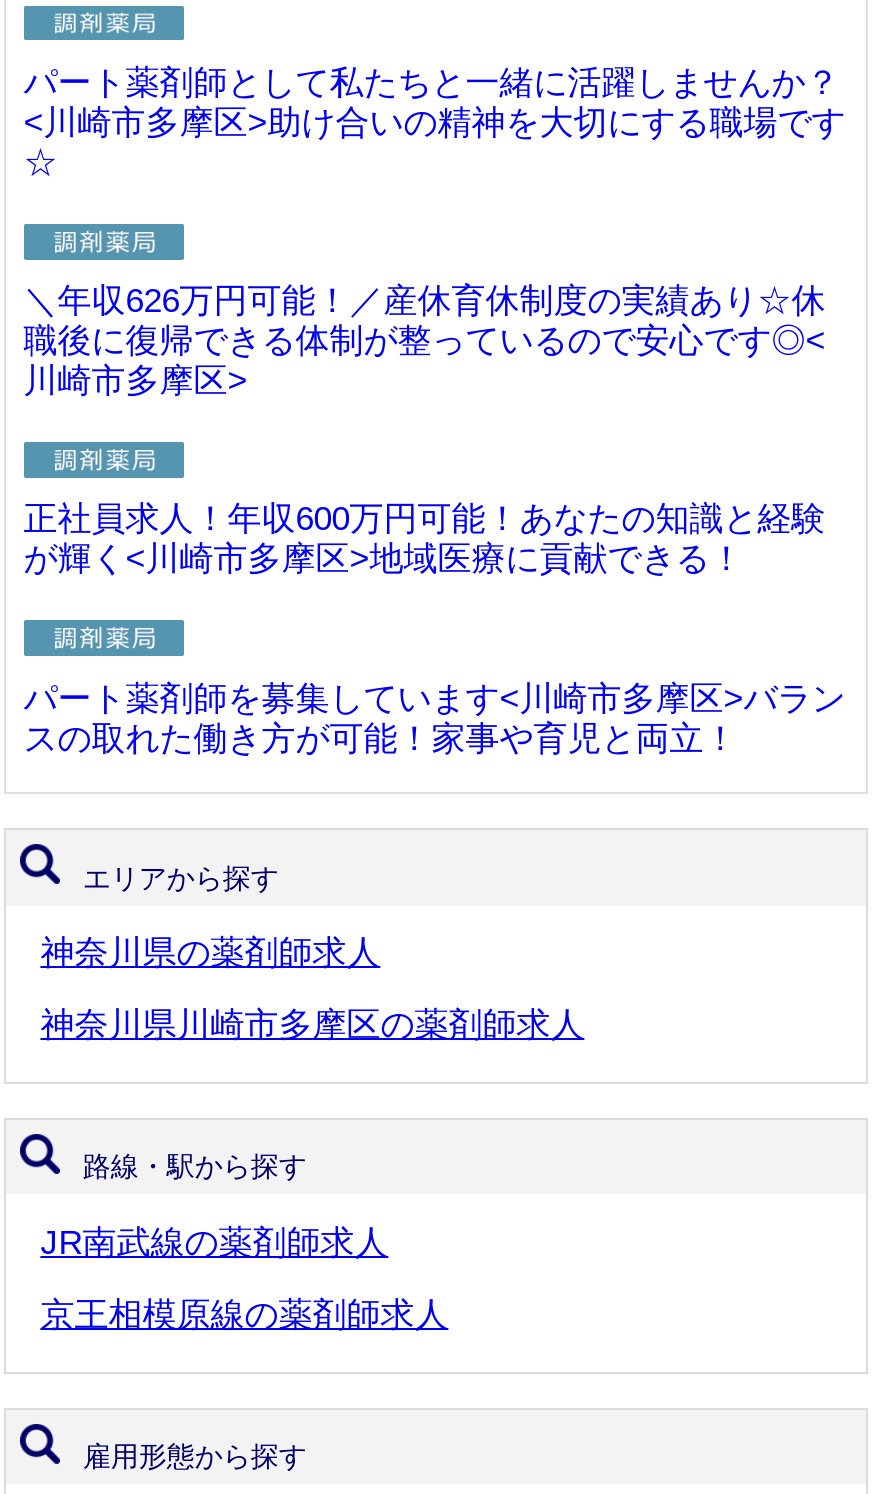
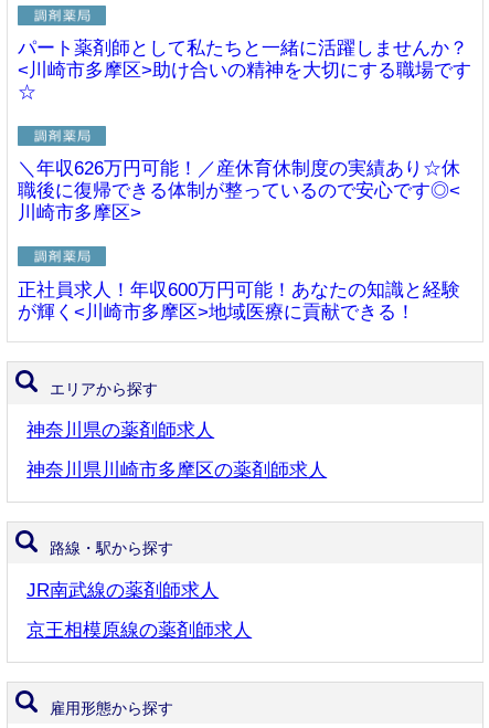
[24,679,846,757] パート薬剤師を募集しています<川崎市多摩区>バラン | スの取れた働き方が可能！家事や育児と両立！ -> none

